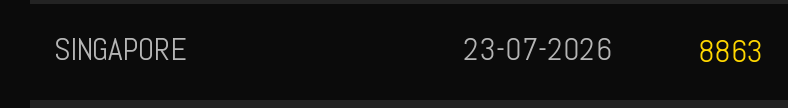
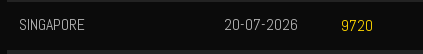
[463,31,611,71] 23-07-2026 -> [224,15,298,35] 20-07-2026
[699,32,763,72] 8863 -> [341,16,373,36] 9720

